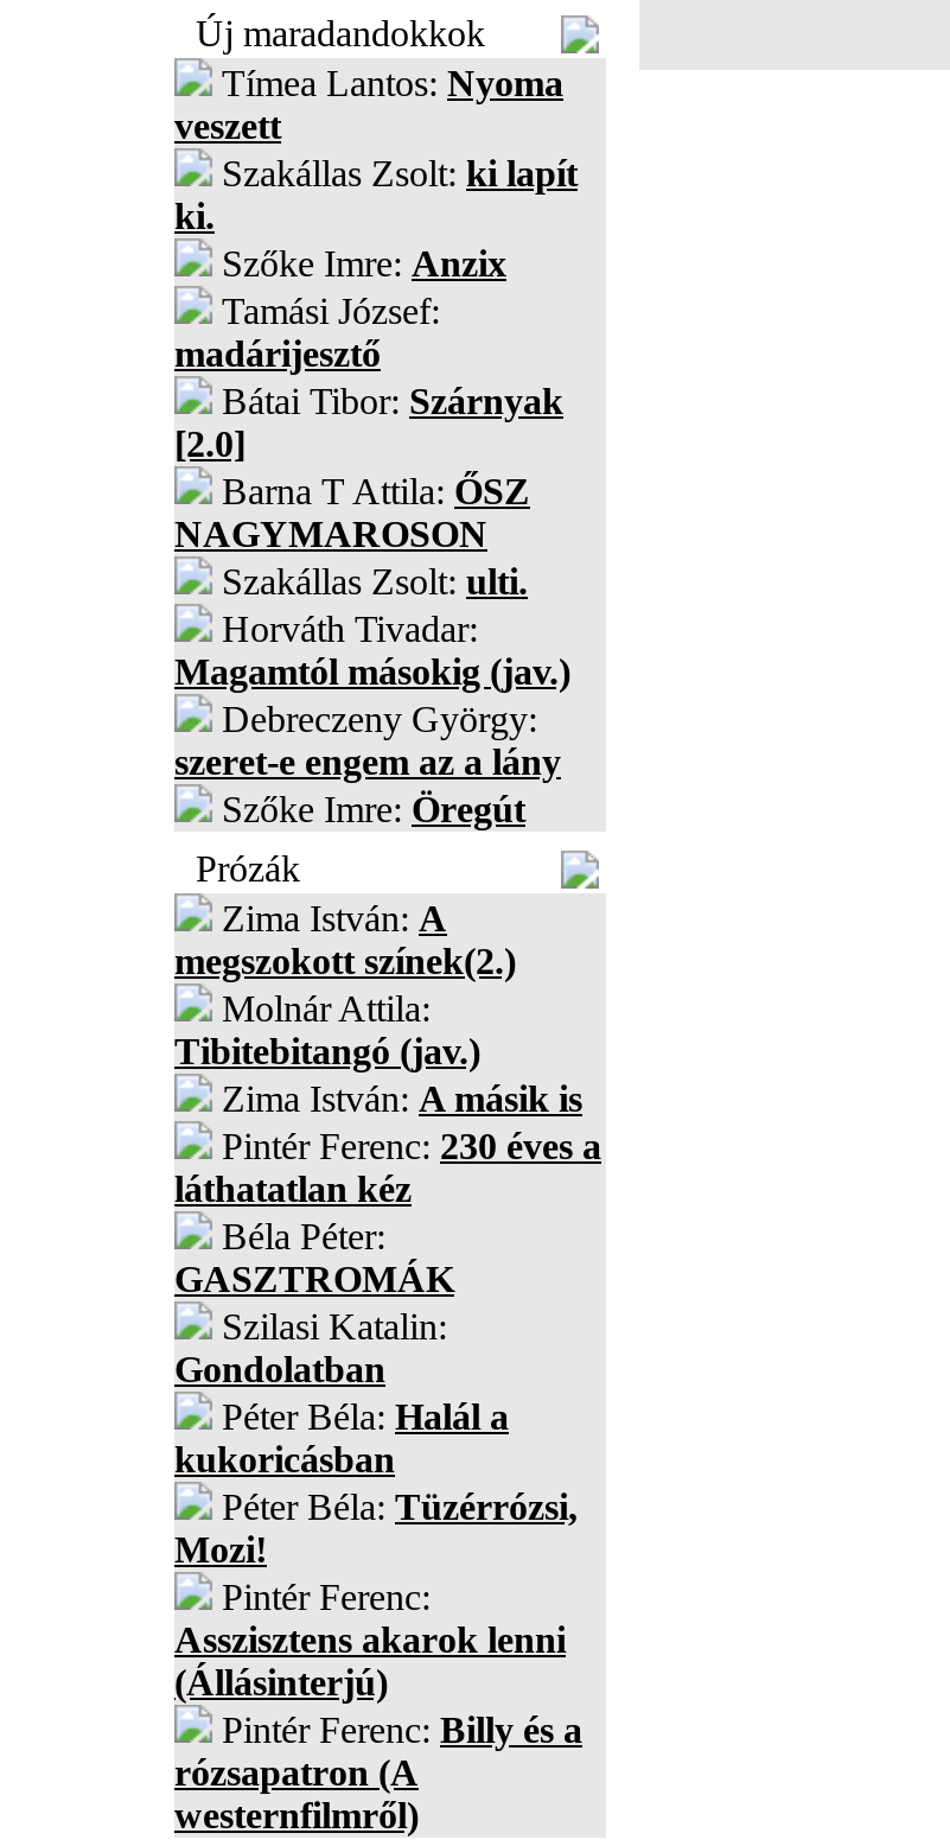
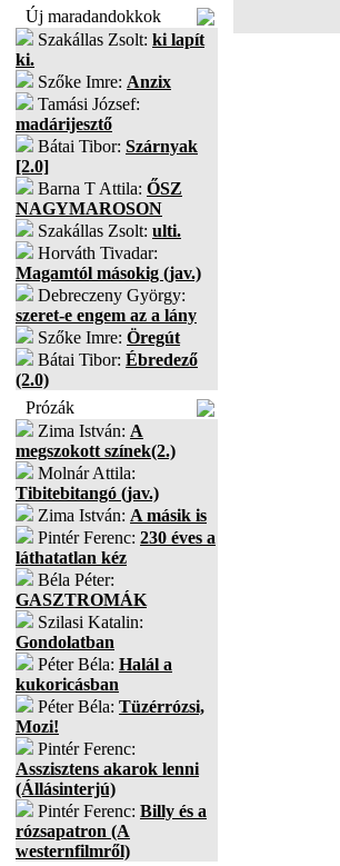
[174,63,563,146] Tímea Lantos: Nyoma | veszett -> none
moved [174,153,578,829] -> [16,30,204,347]: Szakállas Zsolt: ki lapít | ki. | Szőke Imre: Anzix | ... | szeret-e engem az a lány | Szőke Imre: Öregút
none -> [16,350,198,389] Bátai Tibor: Ébredező | (2.0)

